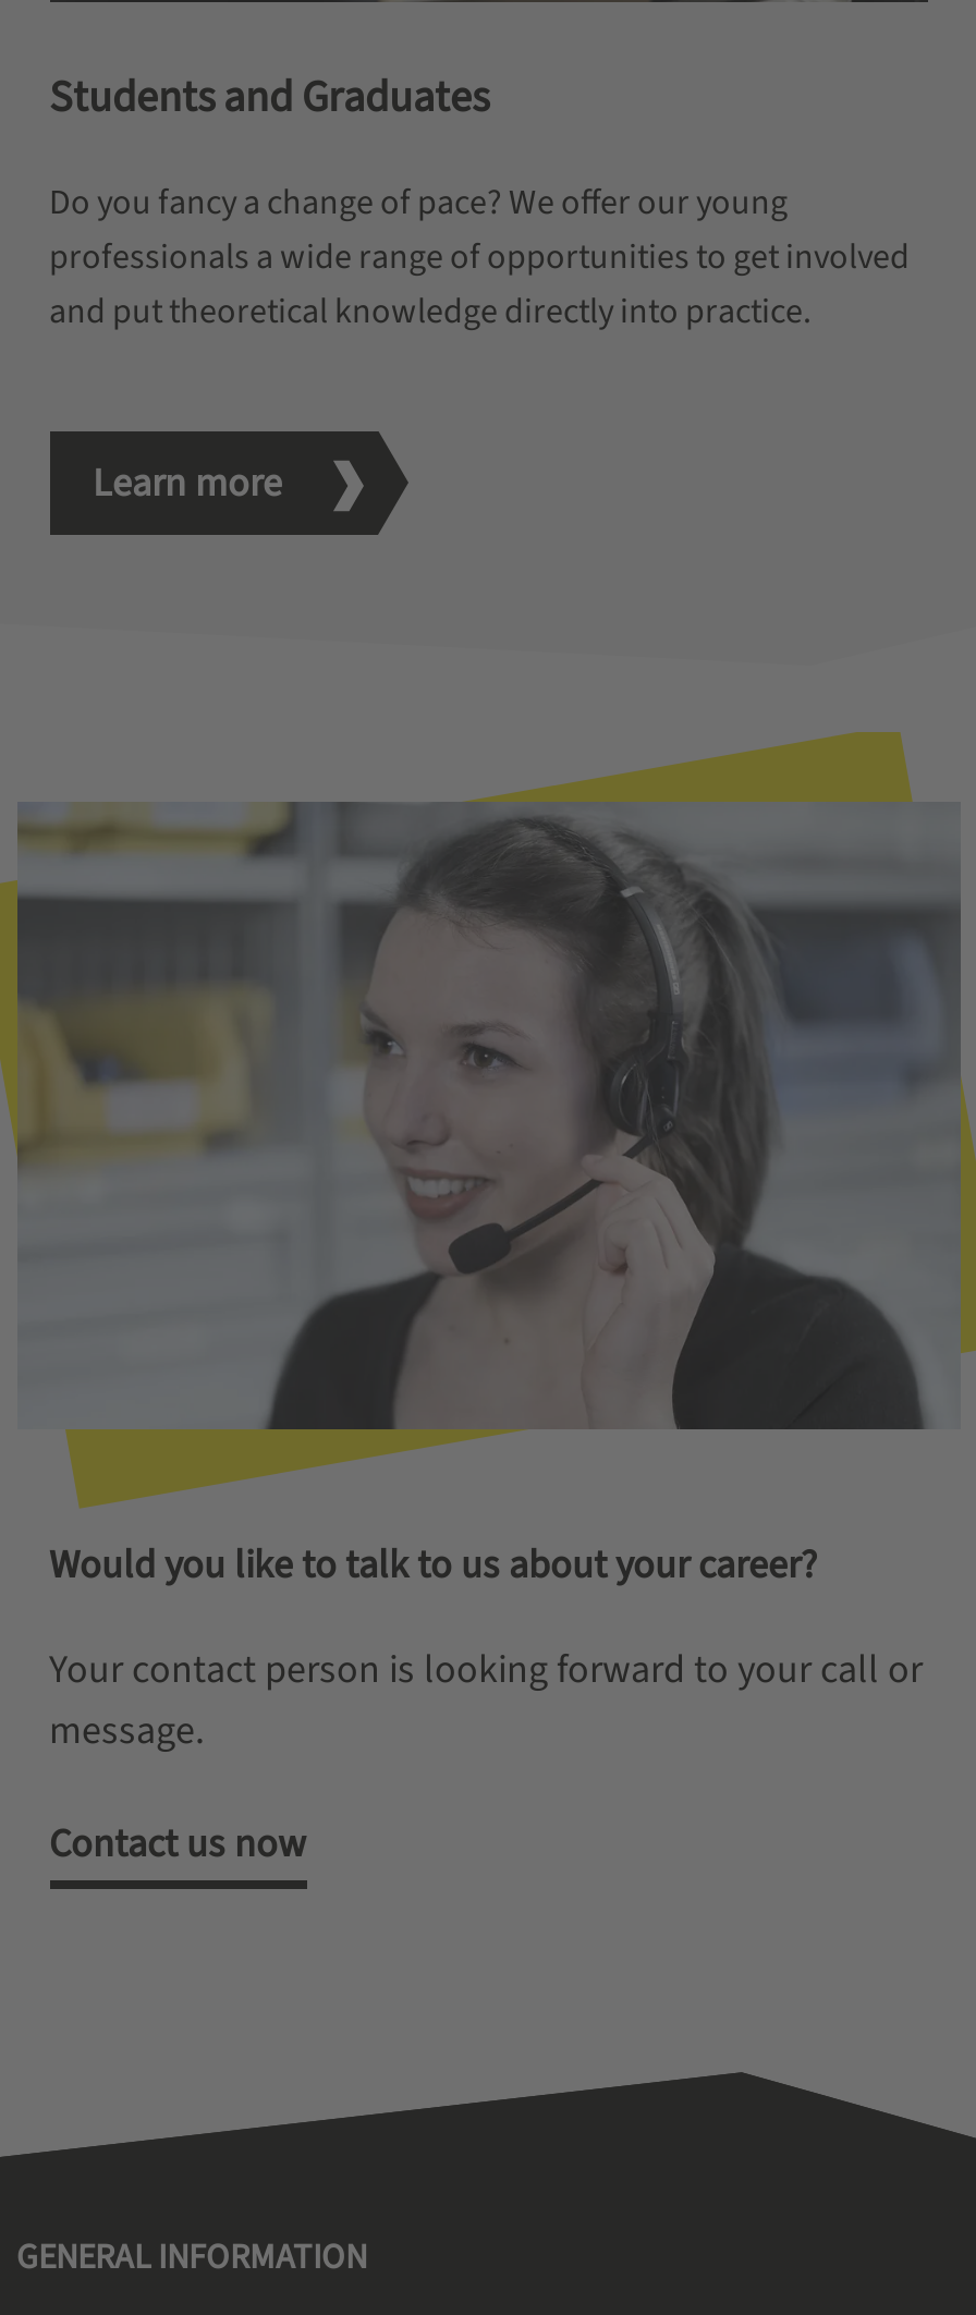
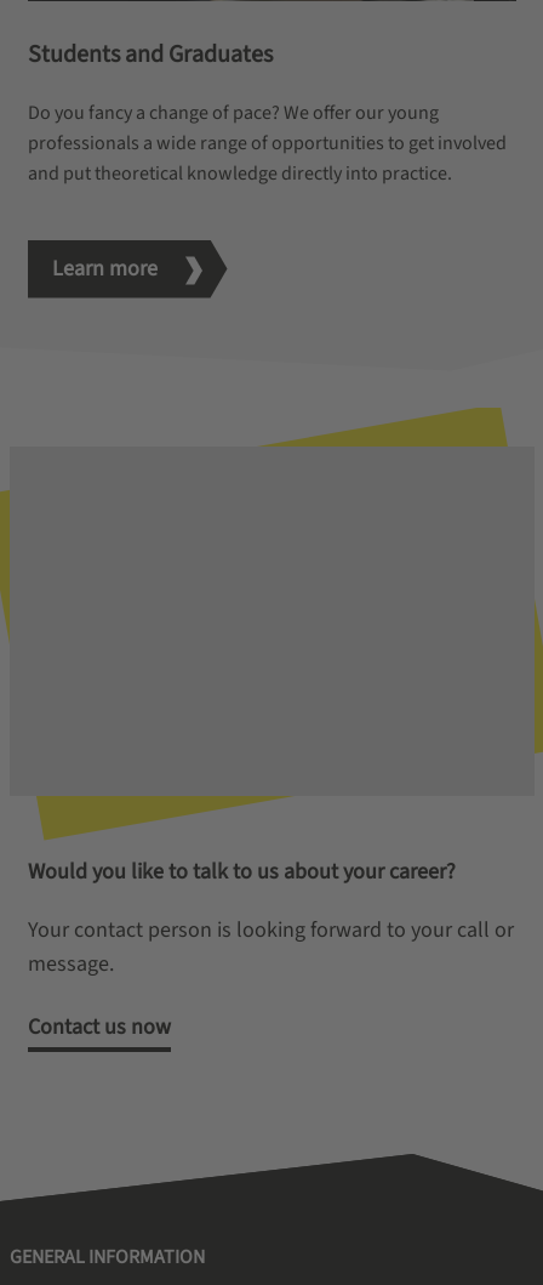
[15,802,961,1431] [image] -> none

